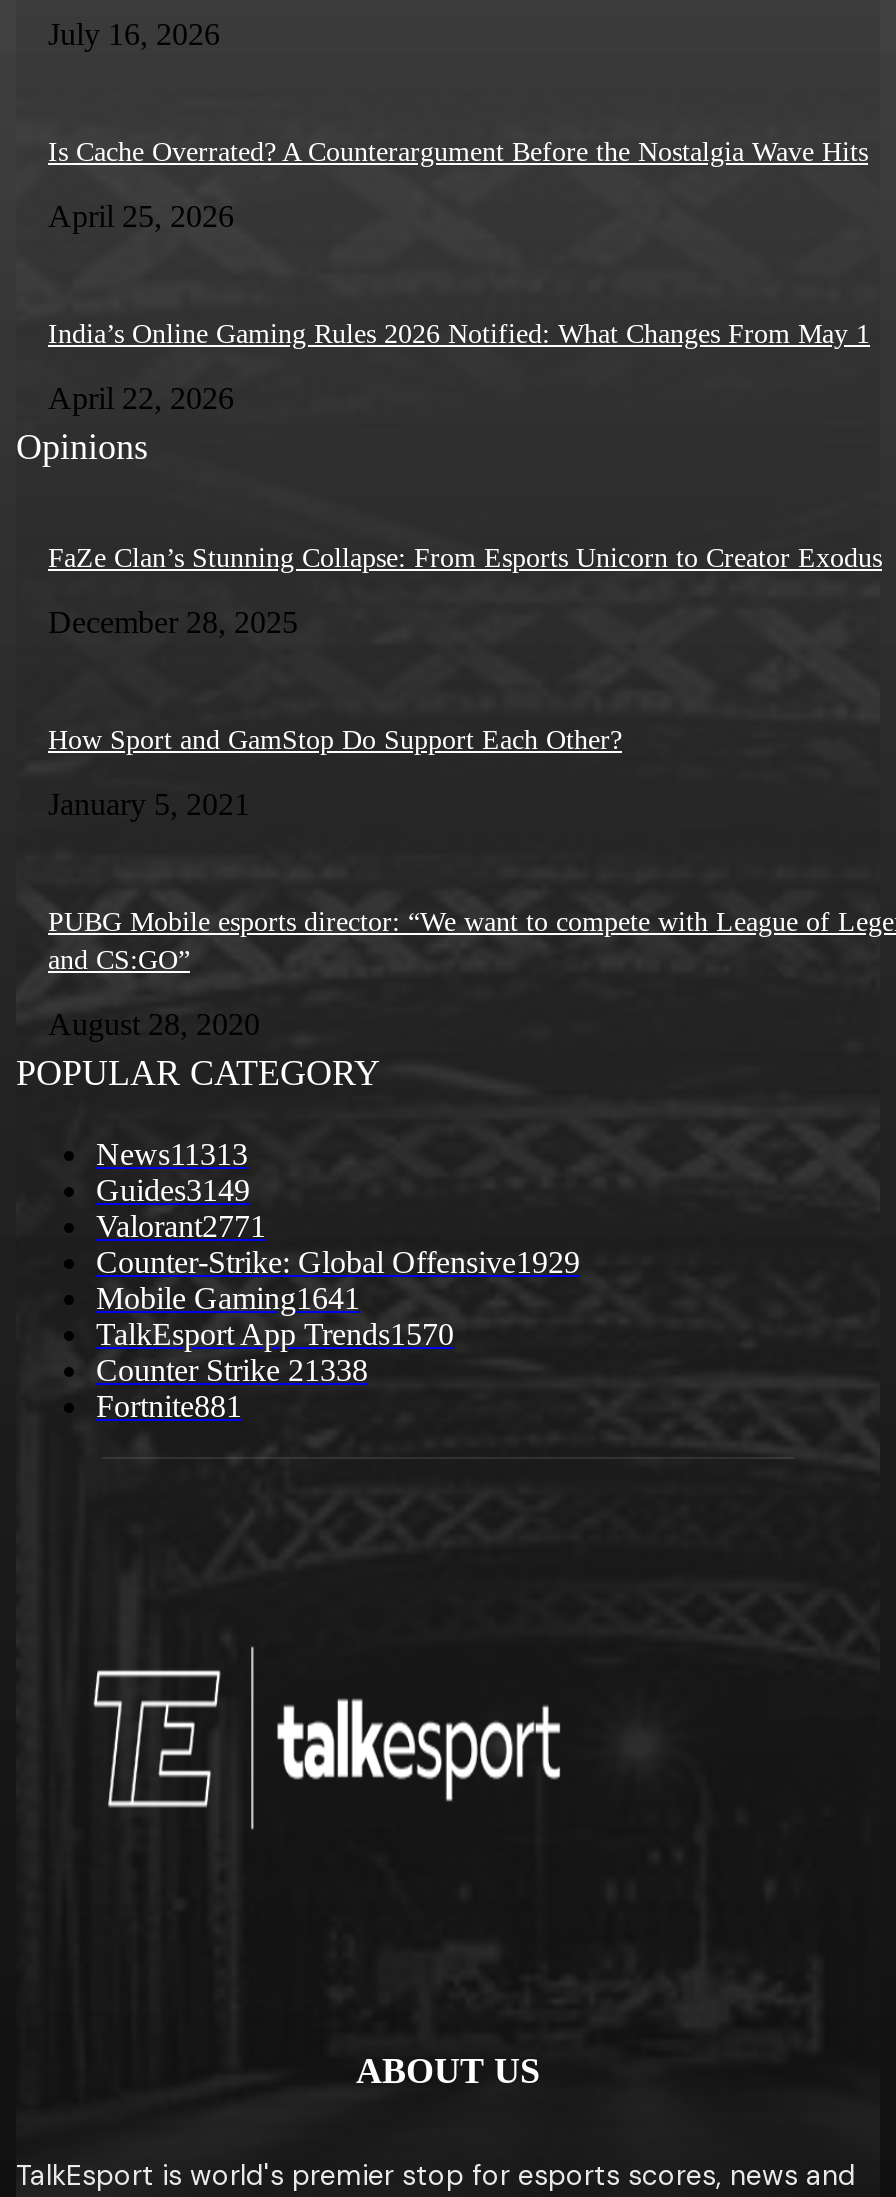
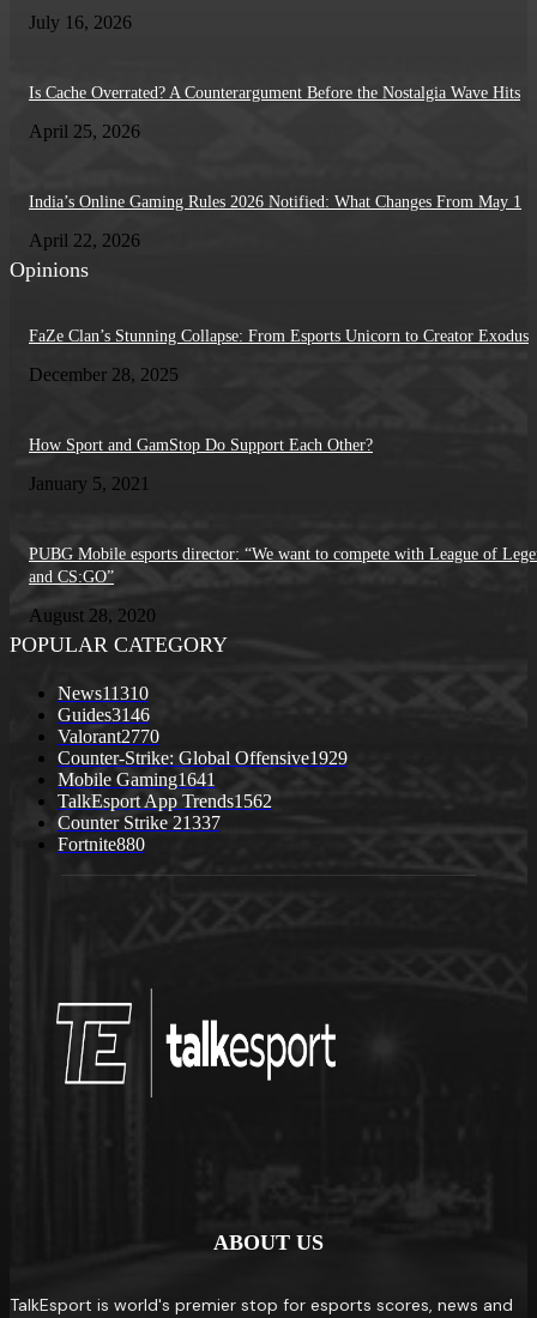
[96,1137,248,1171] News11313 -> [58,683,149,703] News11310
[96,1173,250,1207] Guides3149 -> [58,704,150,725] Guides3146
[96,1209,266,1243] Valorant2771 -> [58,726,159,746] Valorant2770
[96,1317,454,1351] TalkEsport App Trends1570 -> [58,791,272,811] TalkEsport App Trends1562
[96,1353,368,1387] Counter Strike 21338 -> [58,812,221,832] Counter Strike 21337
[96,1389,242,1423] Fortnite881 -> [58,834,145,854] Fortnite880

